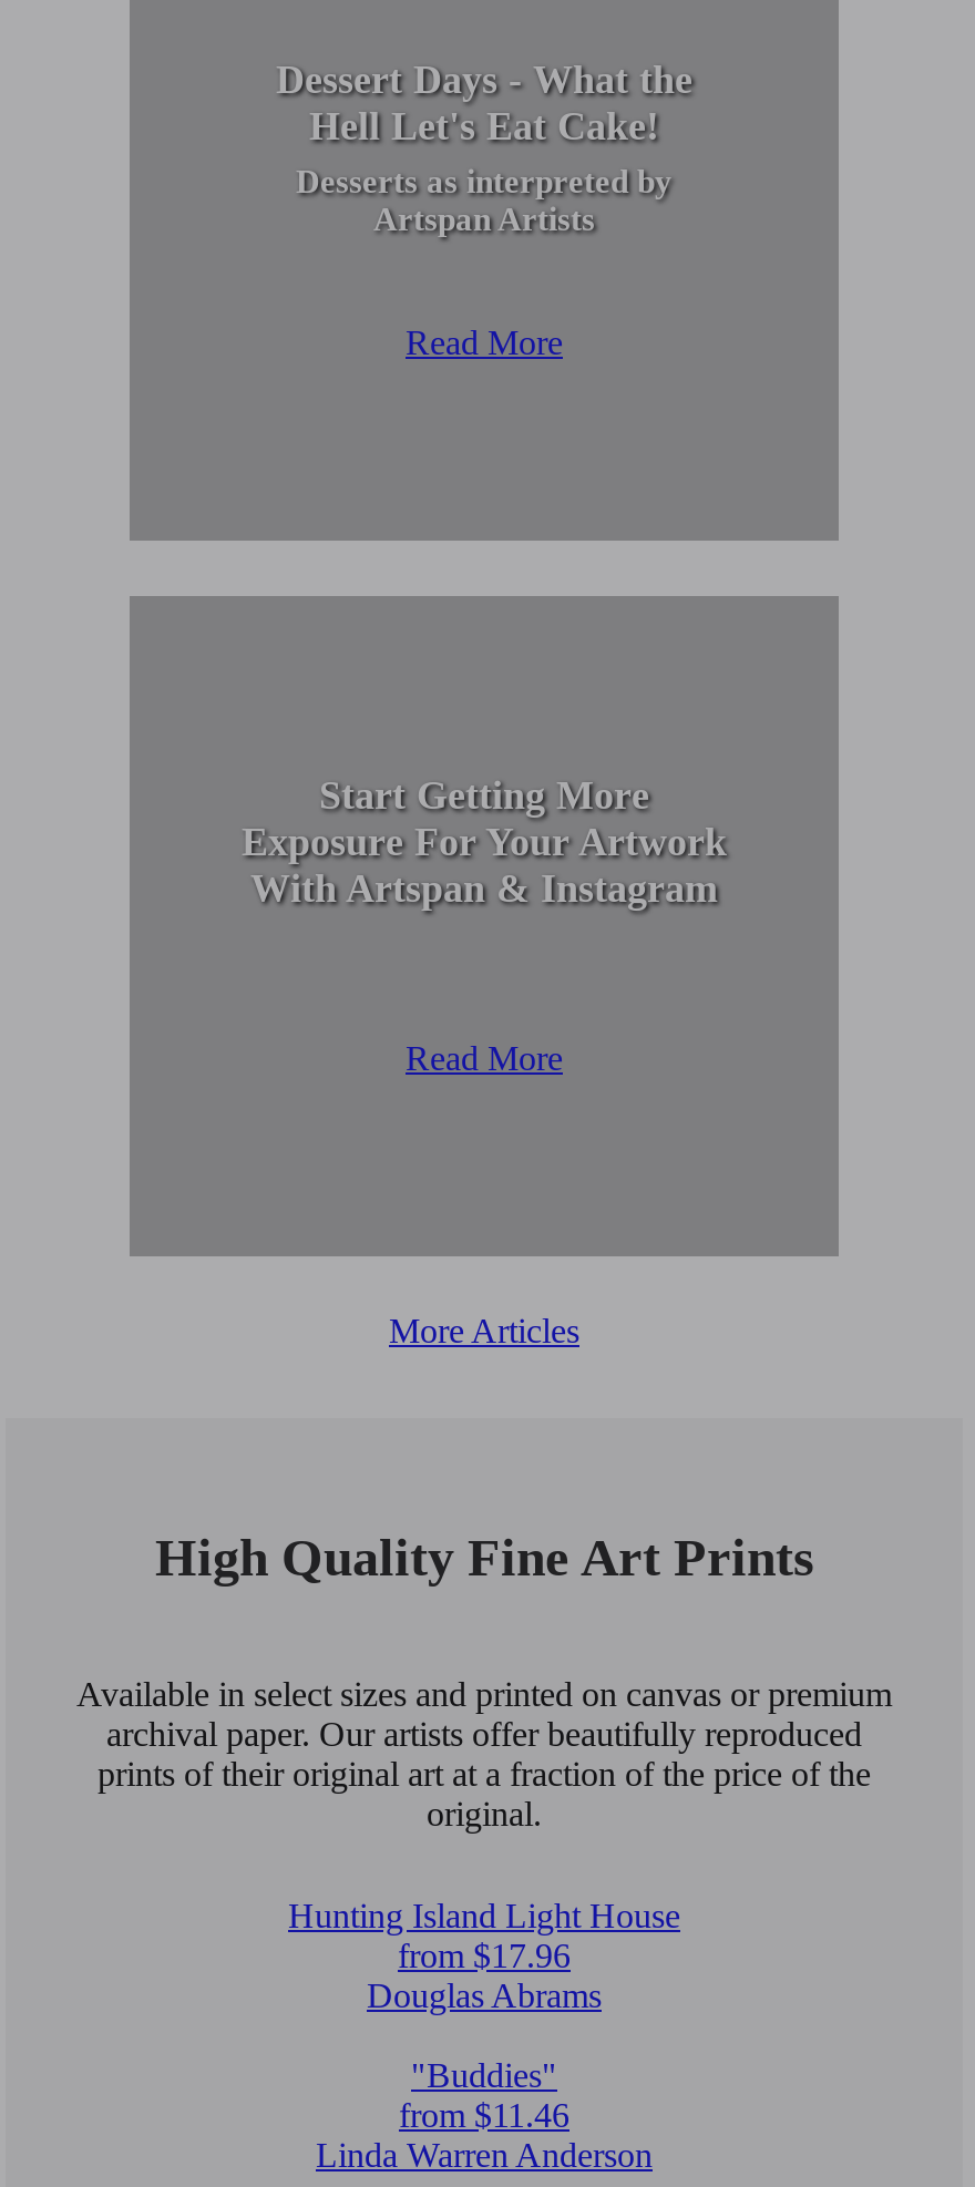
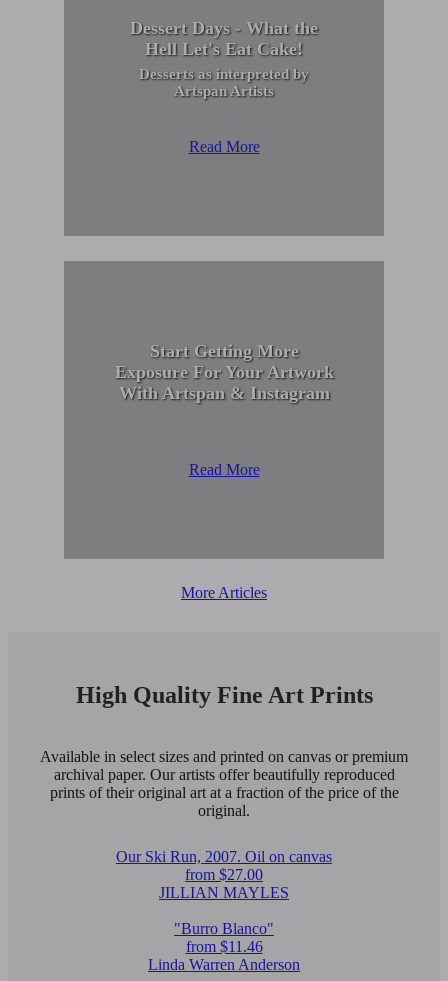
[288,1896,680,2013] Hunting Island Light House | from $17.96 | Douglas Abrams -> [116,847,332,900] Our Ski Run, 2007. Oil on canvas | from $27.00 | JILLIAN MAYLES
[411,2055,557,2093] "Buddies" -> [174,919,274,936] "Burro Blanco"

